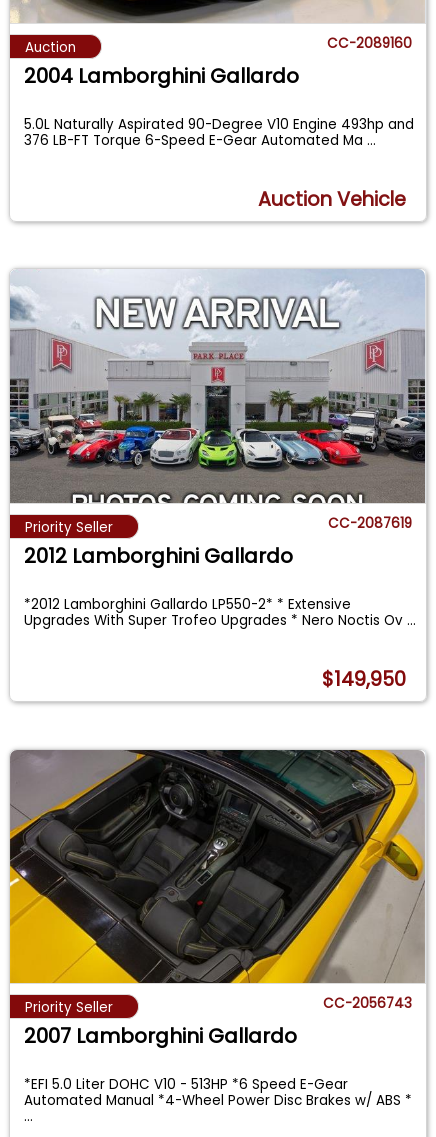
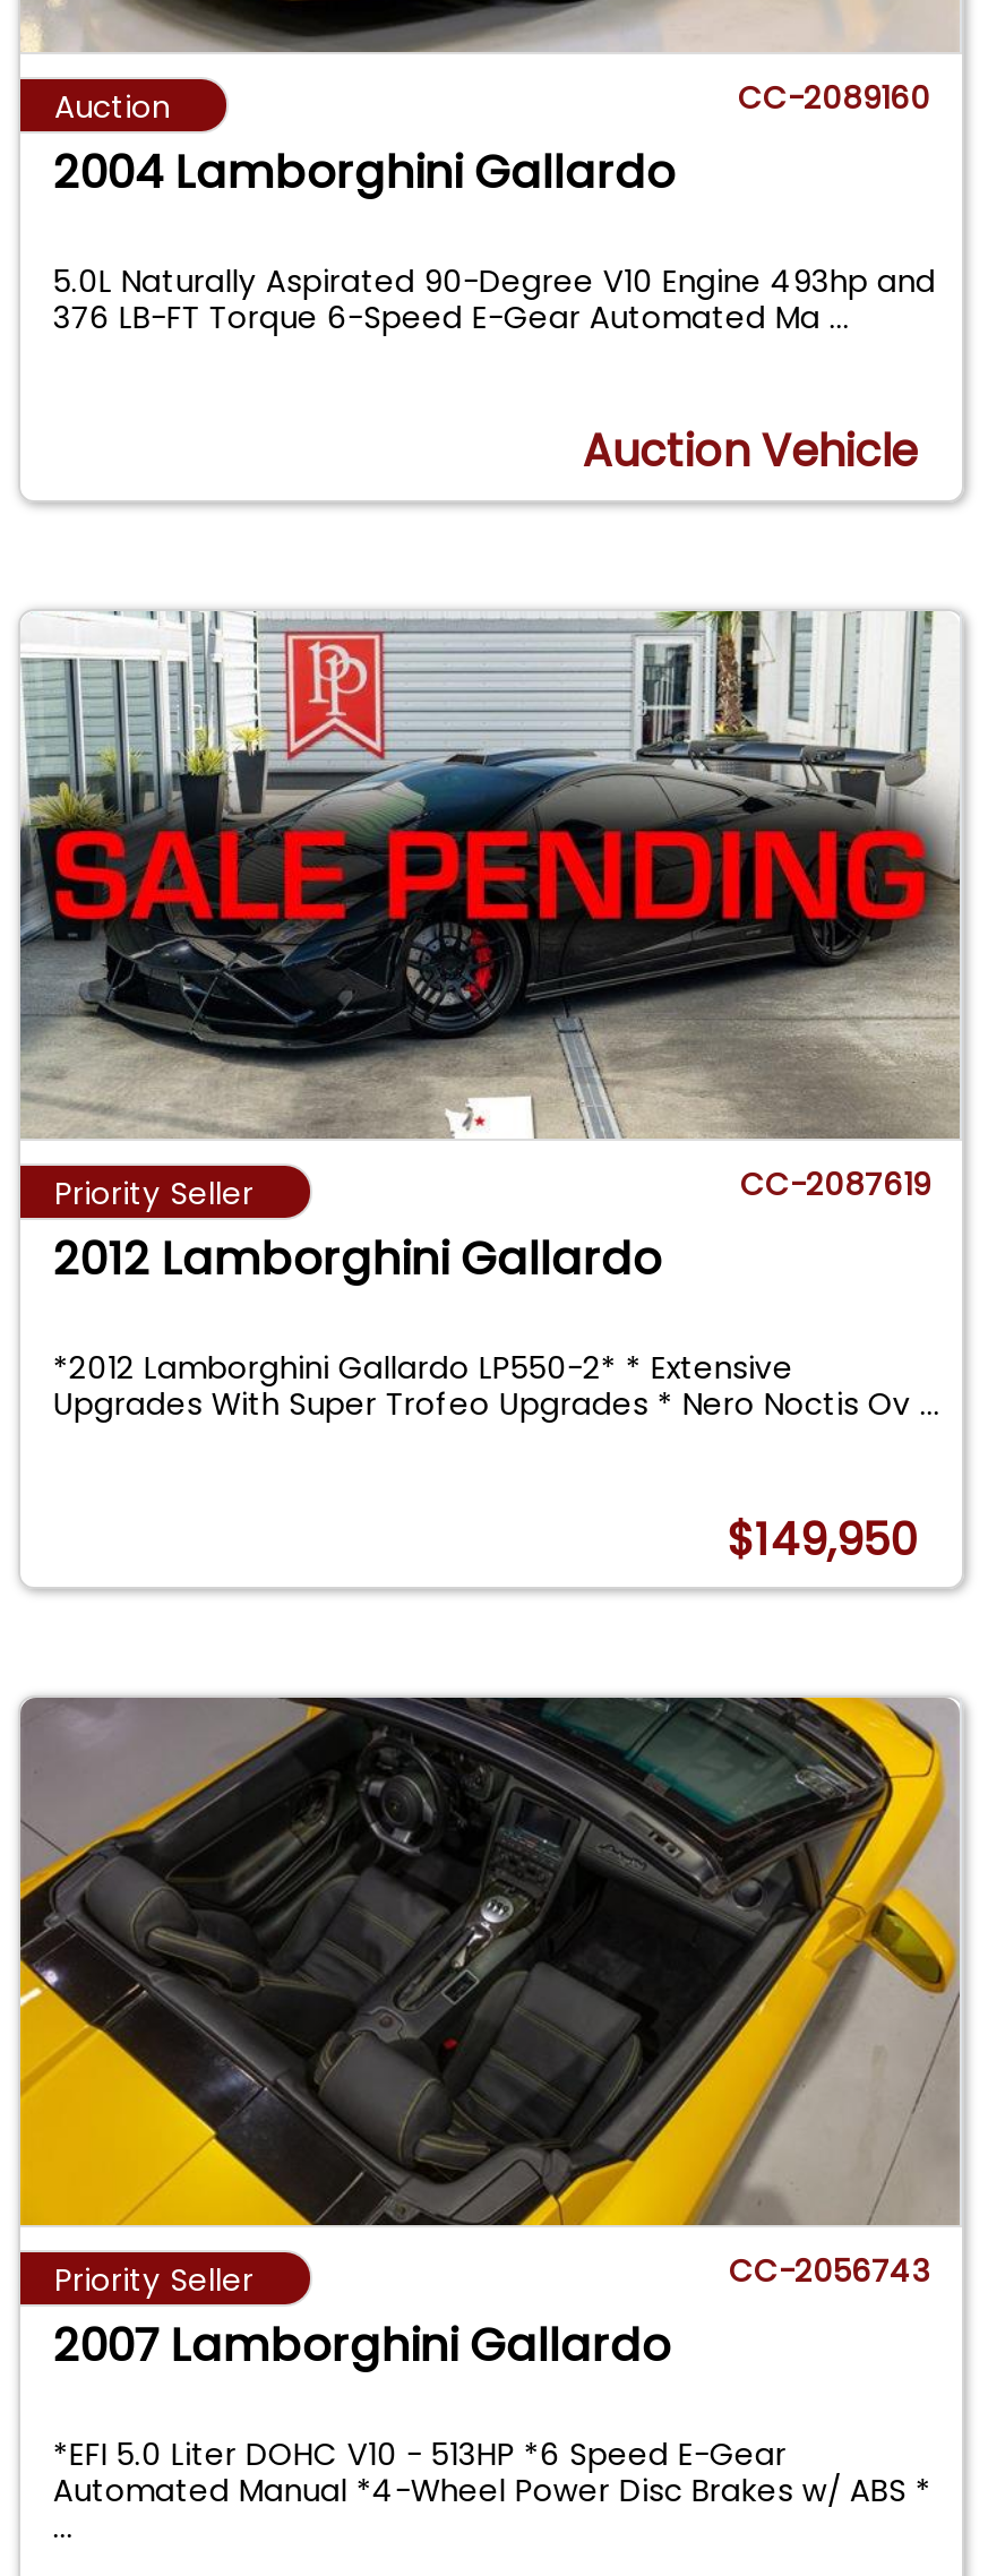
[9,269,426,504] [image] -> [20,609,960,1139] [image]

